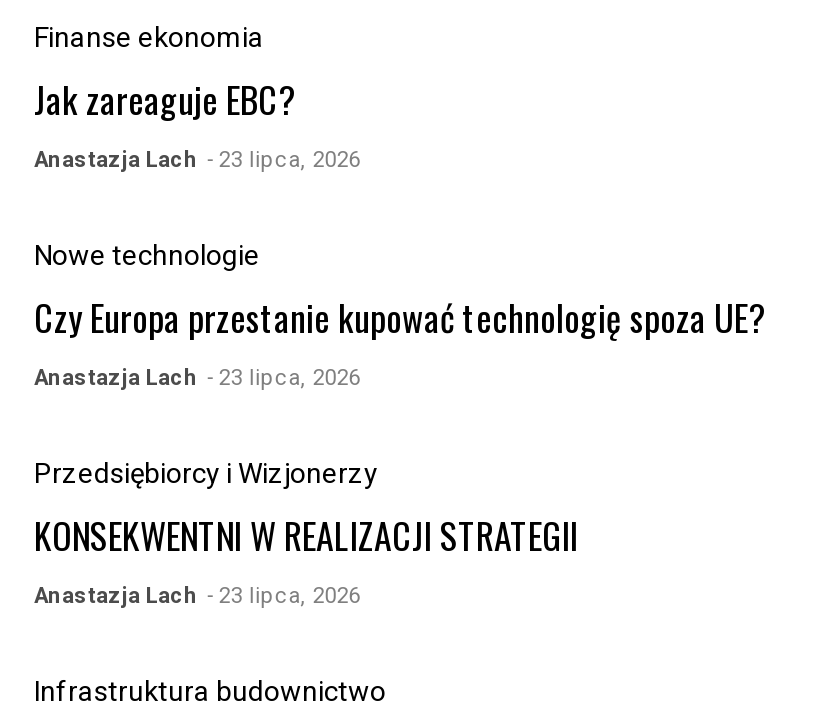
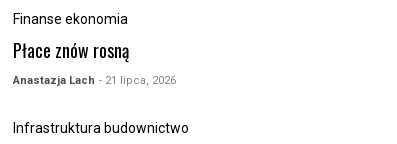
[34,73,766,609] Jak zareaguje EBC? | Anastazja Lach - 23 lipca, 2026 | Nowe technologie | Czy Europa przestanie kupować technologię spoza UE? | Anastazja Lach - 23 lipca, 2026 | Przedsiębiorcy i Wizjonerzy | KONSEKWENTNI W REALIZACJI STRATEGII | Anastazja Lach - 23 lipca, 2026 -> [13,37,176,87] Płace znów rosną | Anastazja Lach - 21 lipca, 2026

